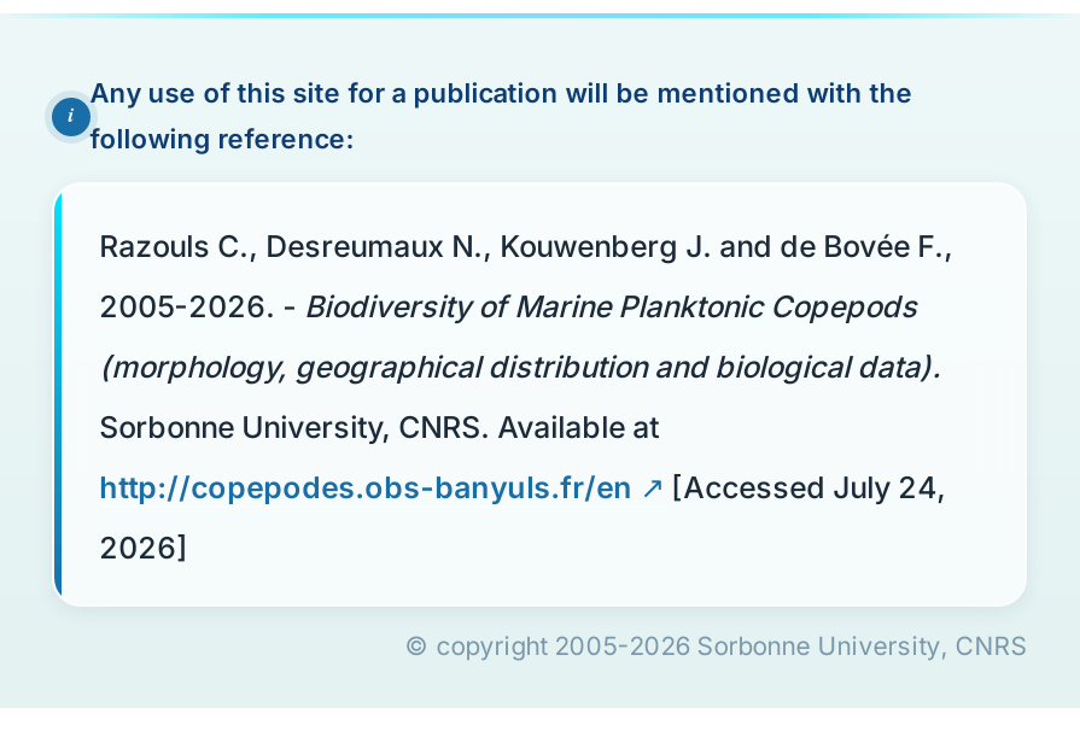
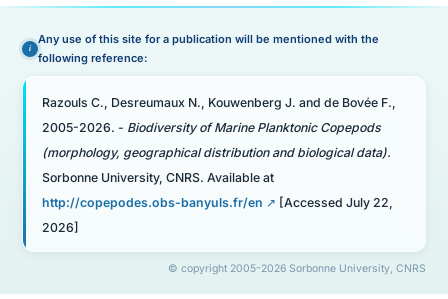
[664,469,946,505] [Accessed July 24, -> [276,195,393,210] [Accessed July 22,

